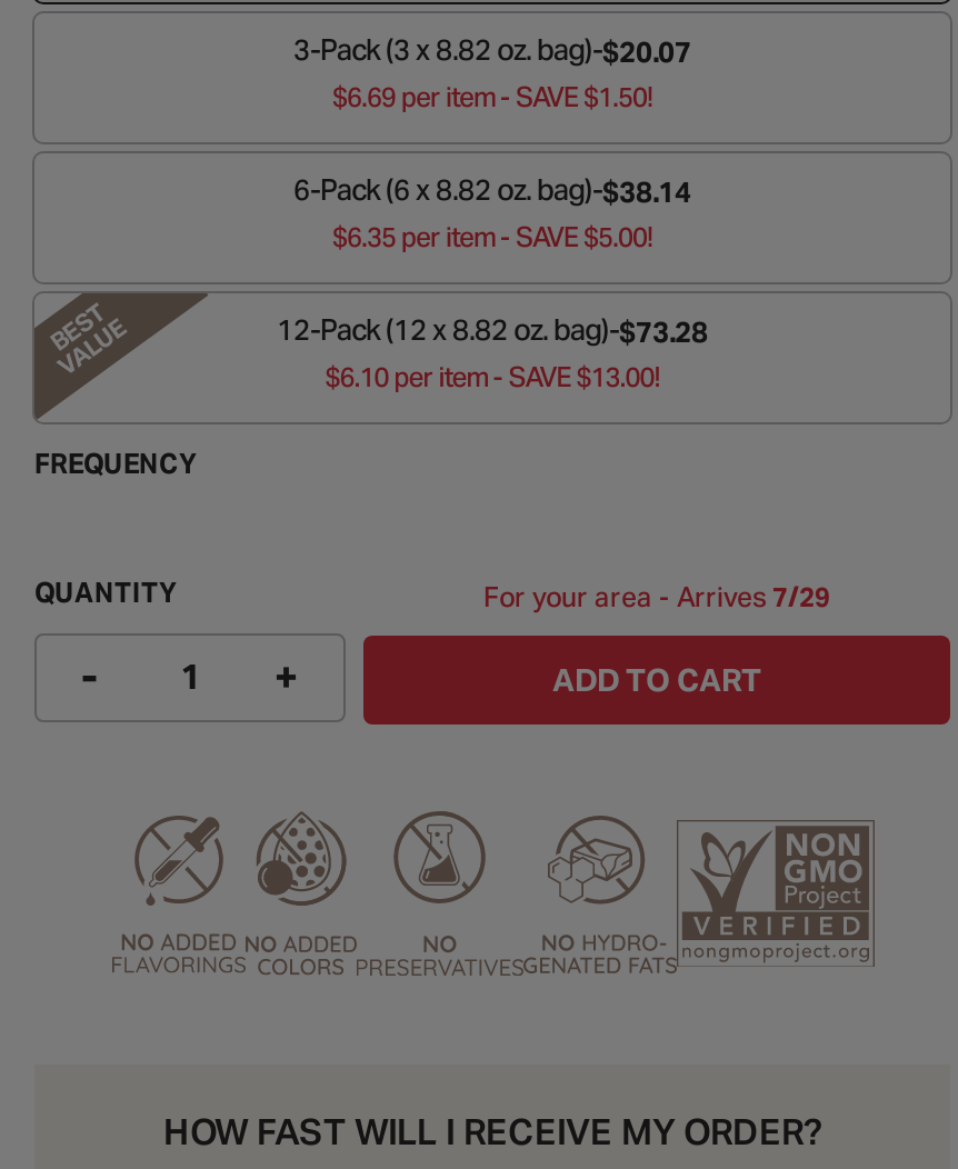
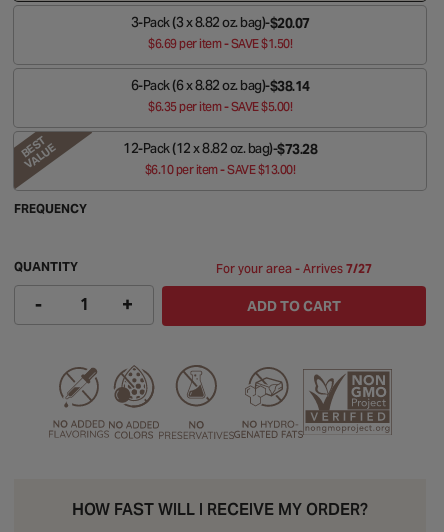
[483,570,830,628] For your area - Arrives7/29 -> [216,256,372,282] For your area - Arrives7/27

